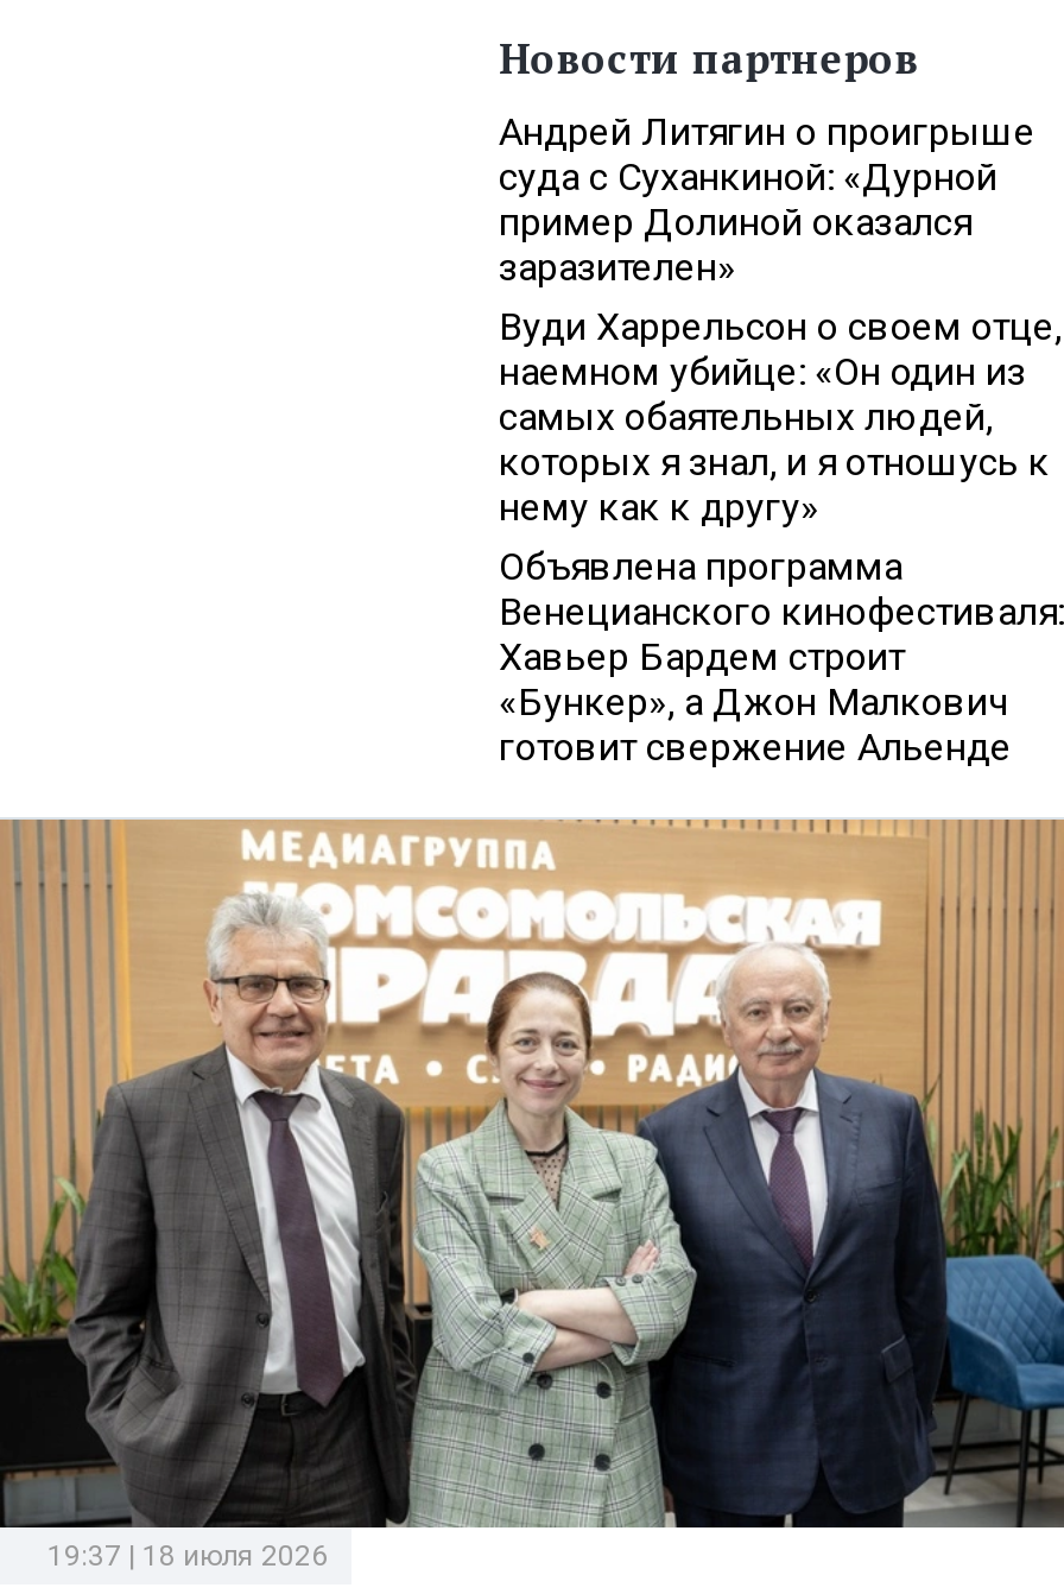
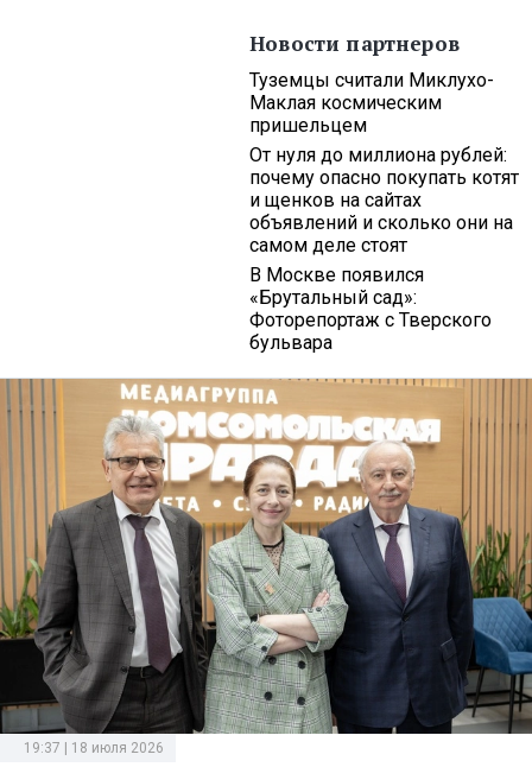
[499,109,1064,769] Андрей Литягин о проигрыше | суда с Суханкиной: «Дурной | пример Долиной оказался | заразителен» | Вуди Харрельсон о своем отце, | наемном убийце: «Он один из | самых обаятельных людей, | которых я знал, и я отношусь к | нему как к другу» | Объявлена программа | Венецианского кинофестиваля: | Хавьер Бардем строит | «Бункер», а Джон Малкович | готовит свержение Альенде -> [249,69,519,354] Туземцы считали Миклухо- | Маклая космическим | пришельцем | От нуля до миллиона рублей: | почему опасно покупать котят | и щенков на сайтах | объявлений и сколько они на | самом деле стоят | В Москве появился | «Брутальный сад»: | Фоторепортаж с Тверского | бульвара

